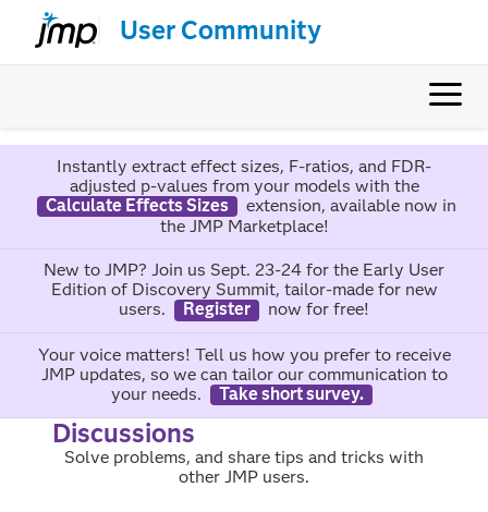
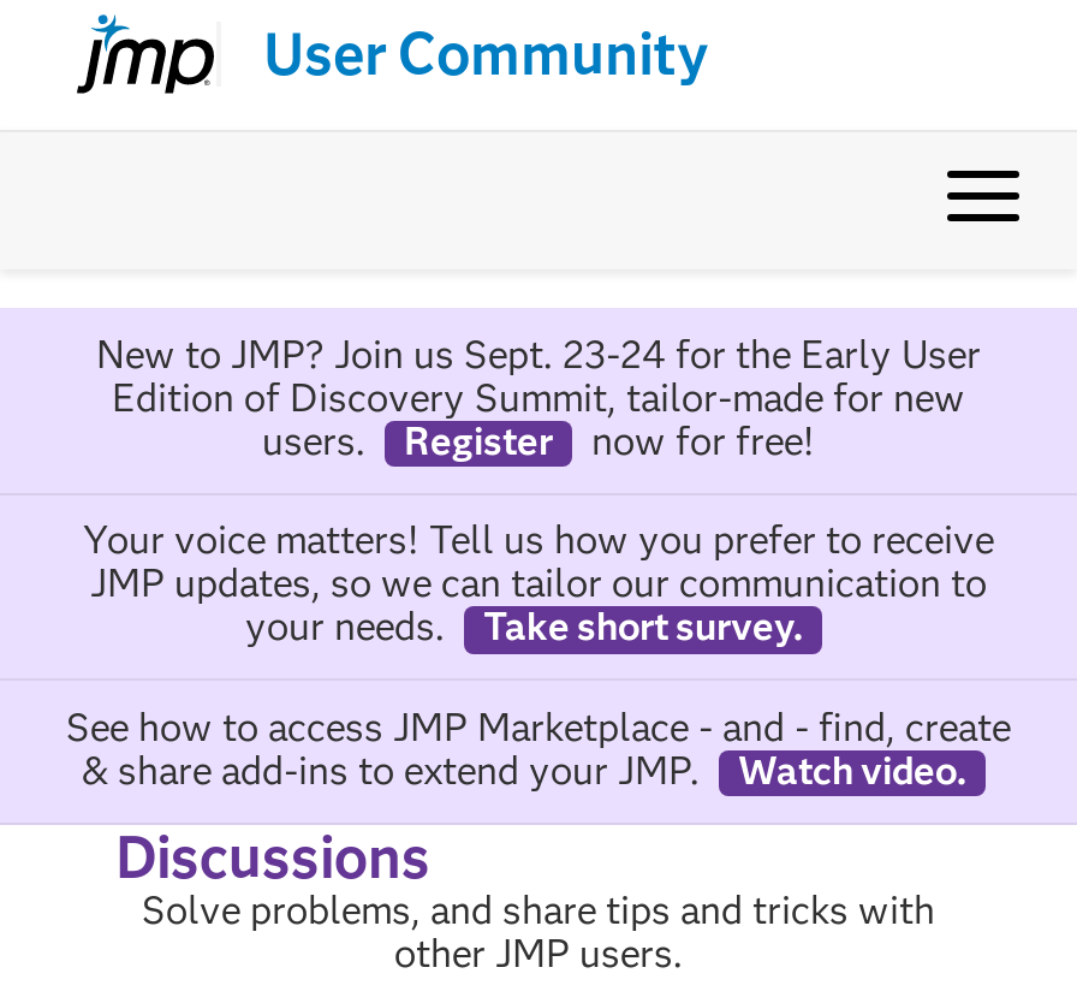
[45,156,456,237] Instantly extract effect sizes, F-ratios, and FDR- | adjusted p-values from your models with the | Calculate Effects Sizes | extension, available now in | the JMP Marketplace! -> none
moved [38,259,450,404] -> [83,331,994,650]: New to JMP? Join us Sept. 23-24 for the Early User | Edition of Discovery Summit, tailor-made for new | users. | ... | your needs. | Take short survey.
none -> [66,704,1011,793] See how to access JMP Marketplace - and - find, create | & share add-ins to extend your JMP. | Watch video.

